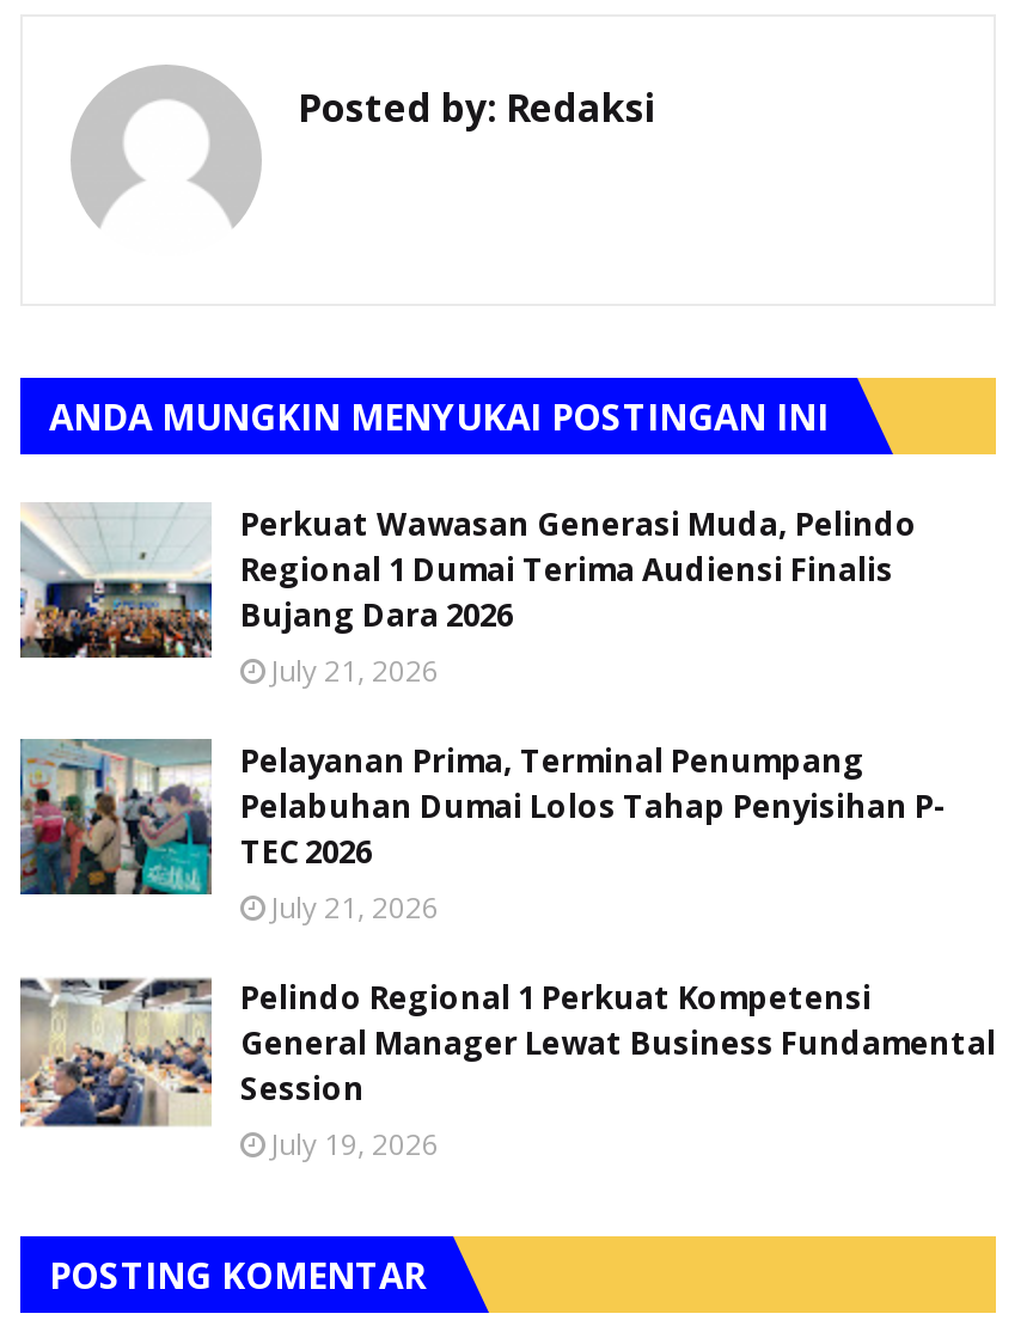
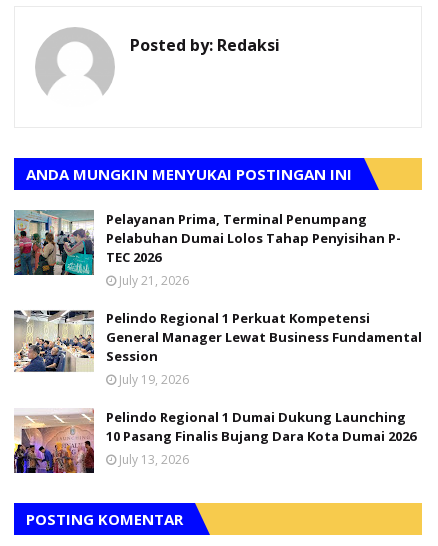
[20,502,917,691] [image] | Perkuat Wawasan Generasi Muda, Pelindo | Regional 1 Dumai Terima Audiensi Finalis | Bujang Dara 2026 | July 21, 2026 -> none
moved [16,734,996,1165] -> [12,208,422,388]: [image] | Pelayanan Prima, Terminal Penumpang | Pelabuhan Dumai Lolos Tahap Penyisihan P- | ... | Session | July 19, 2026
none -> [13,408,416,474] [image] | Pelindo Regional 1 Dumai Dukung Launching | 10 Pasang Finalis Bujang Dara Kota Dumai 2026 | July 13, 2026

